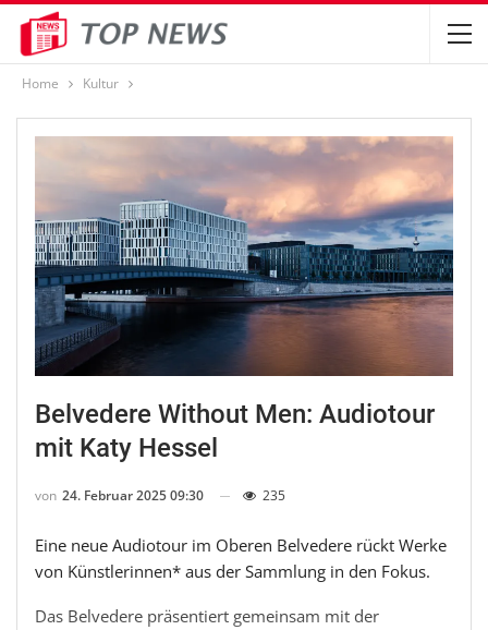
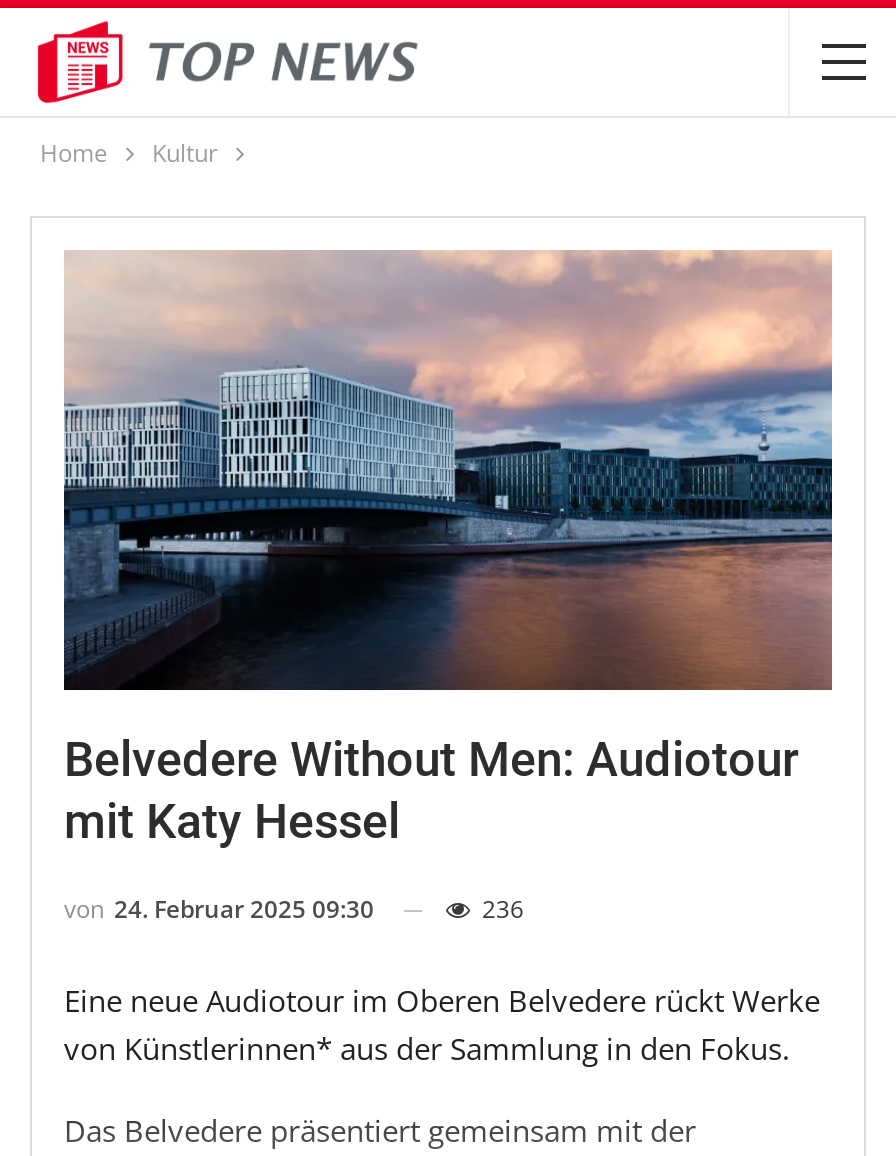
[259,486,285,505] 235 -> [476,892,524,926] 236

